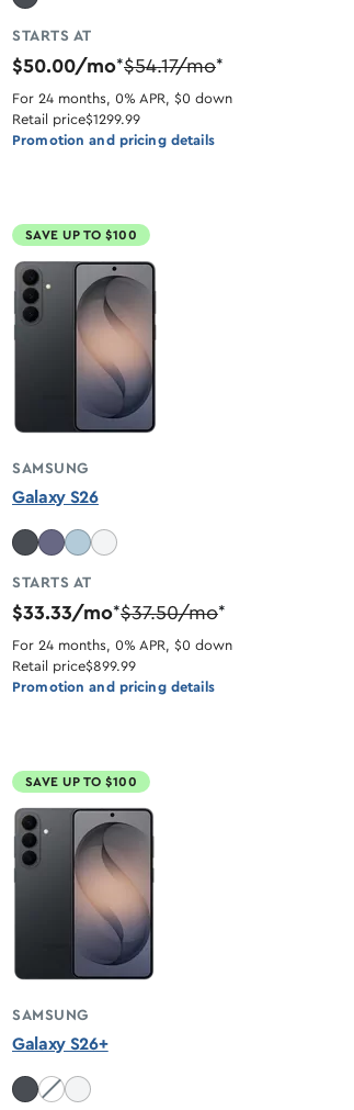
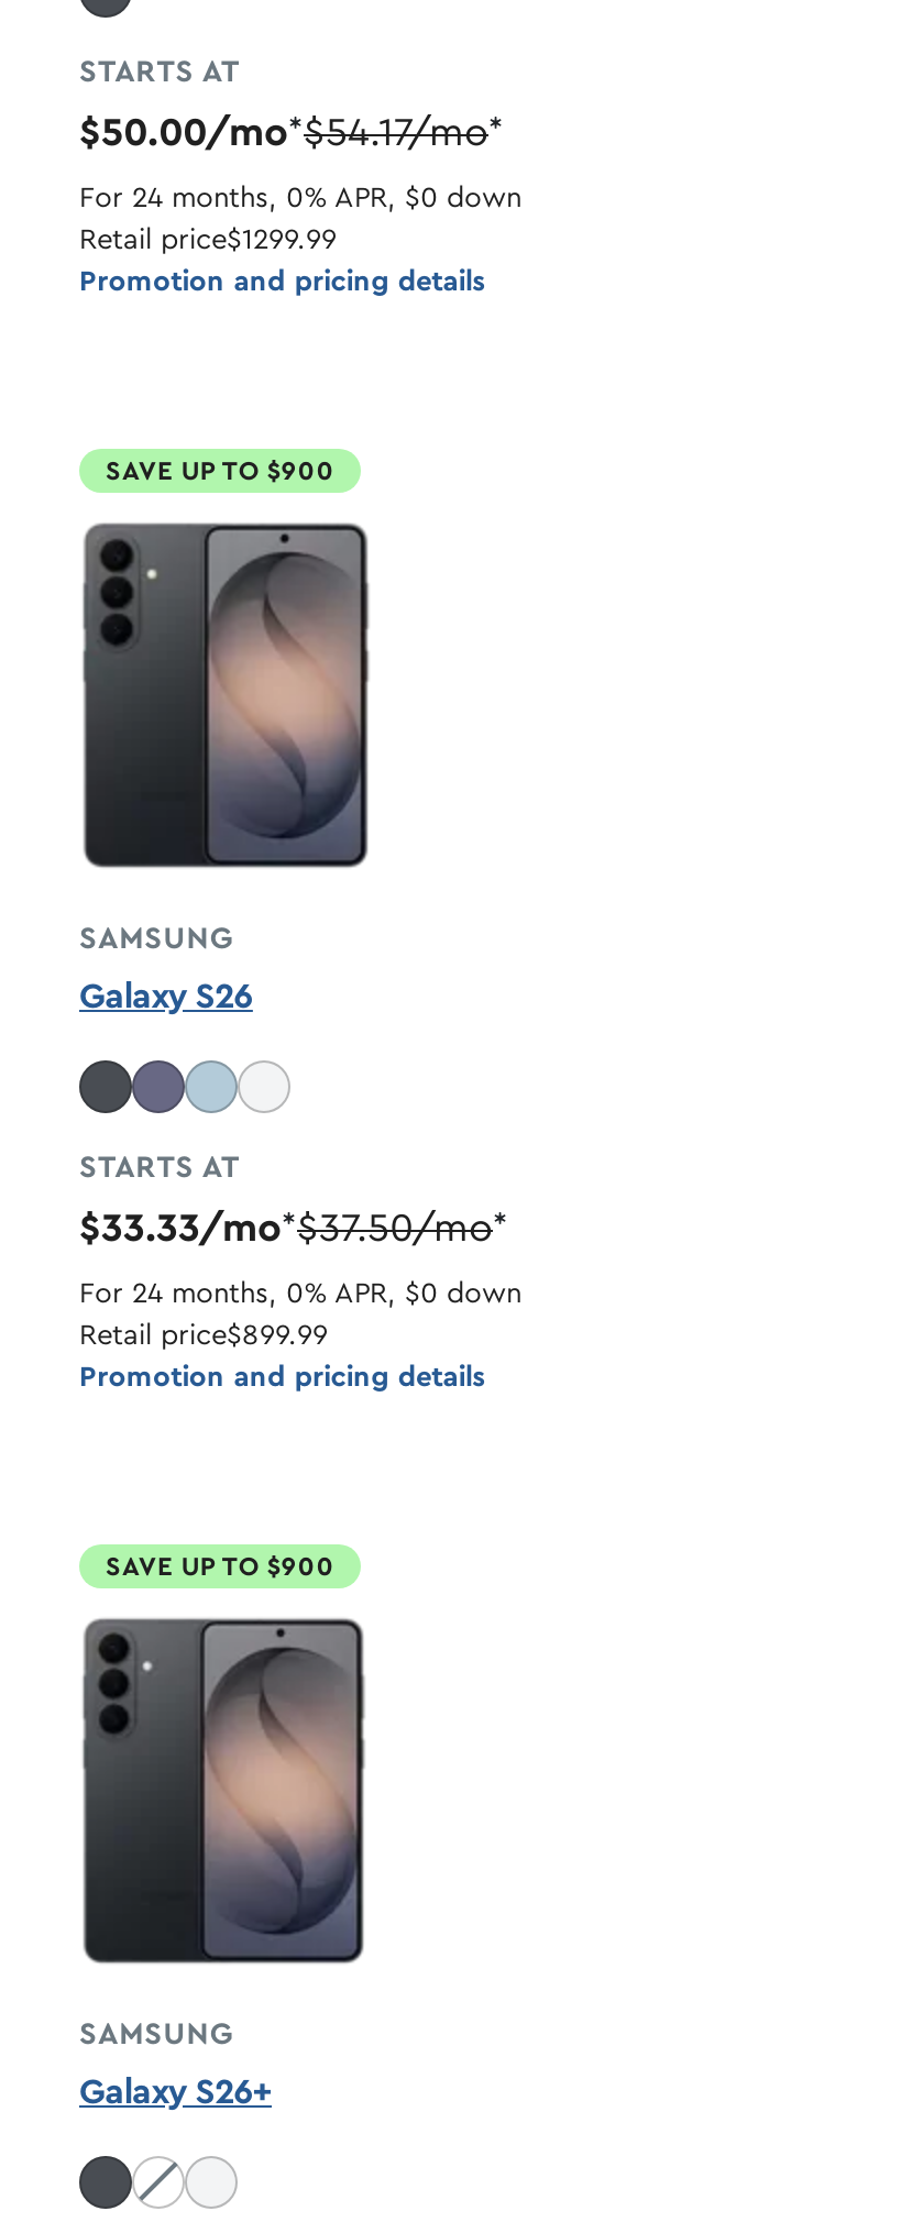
[25,228,137,242] SAVE UP TO $100 -> [106,458,335,484] SAVE UP TO $900
[25,775,137,788] SAVE UP TO $100 -> [106,1553,335,1580] SAVE UP TO $900

